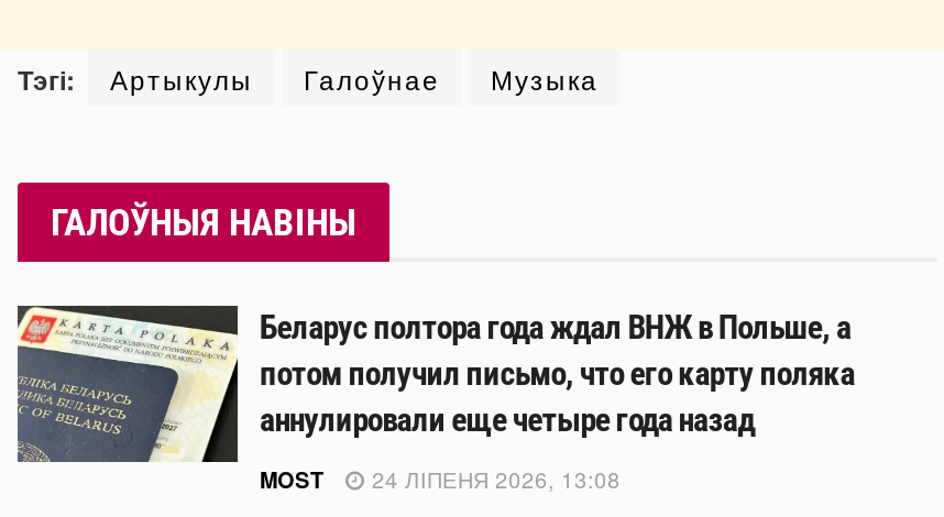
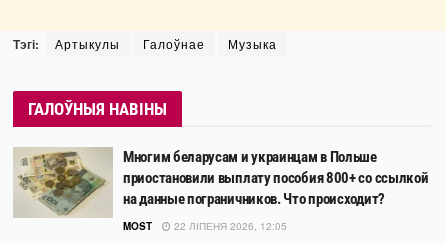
[18,304,855,464] [image] | Беларус полтора года ждал ВНЖ в Польше, а | потом получил письмо, что его карту поляка | аннулировали еще четыре года назад -> [14,147,428,218] [image] | Многим беларусам и украинцам в Польше | приостановили выплату пособия 800+ со ссылкой | на данные пограничников. Что происходит?
[260,463,621,494] MOST 24 ЛІПЕНЯ 2026, 13:08 -> [123,218,287,232] MOST 22 ЛІПЕНЯ 2026, 12:05

